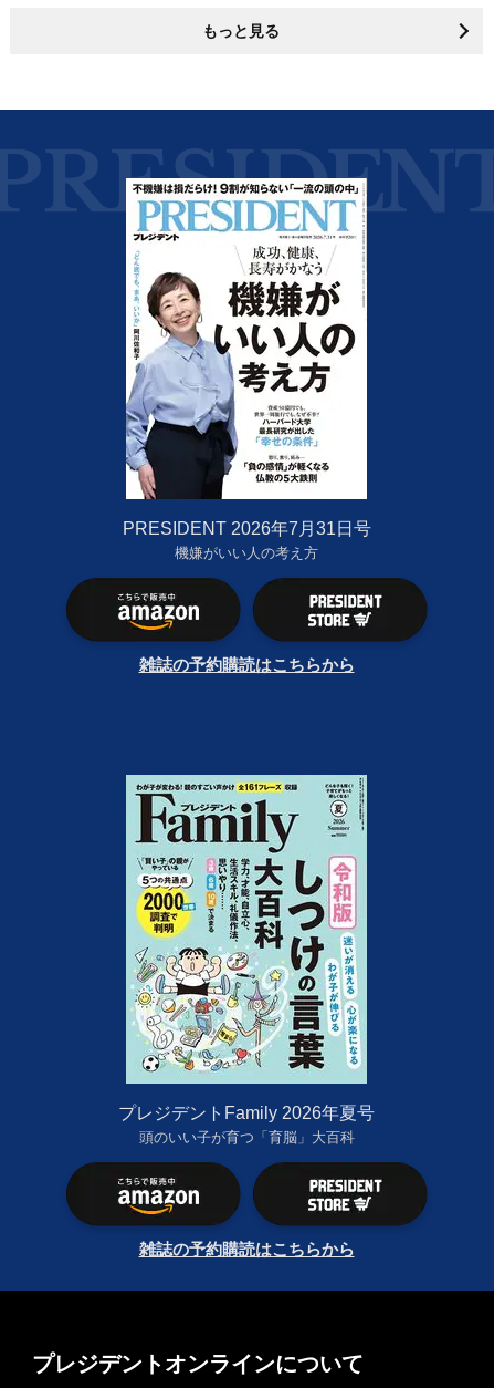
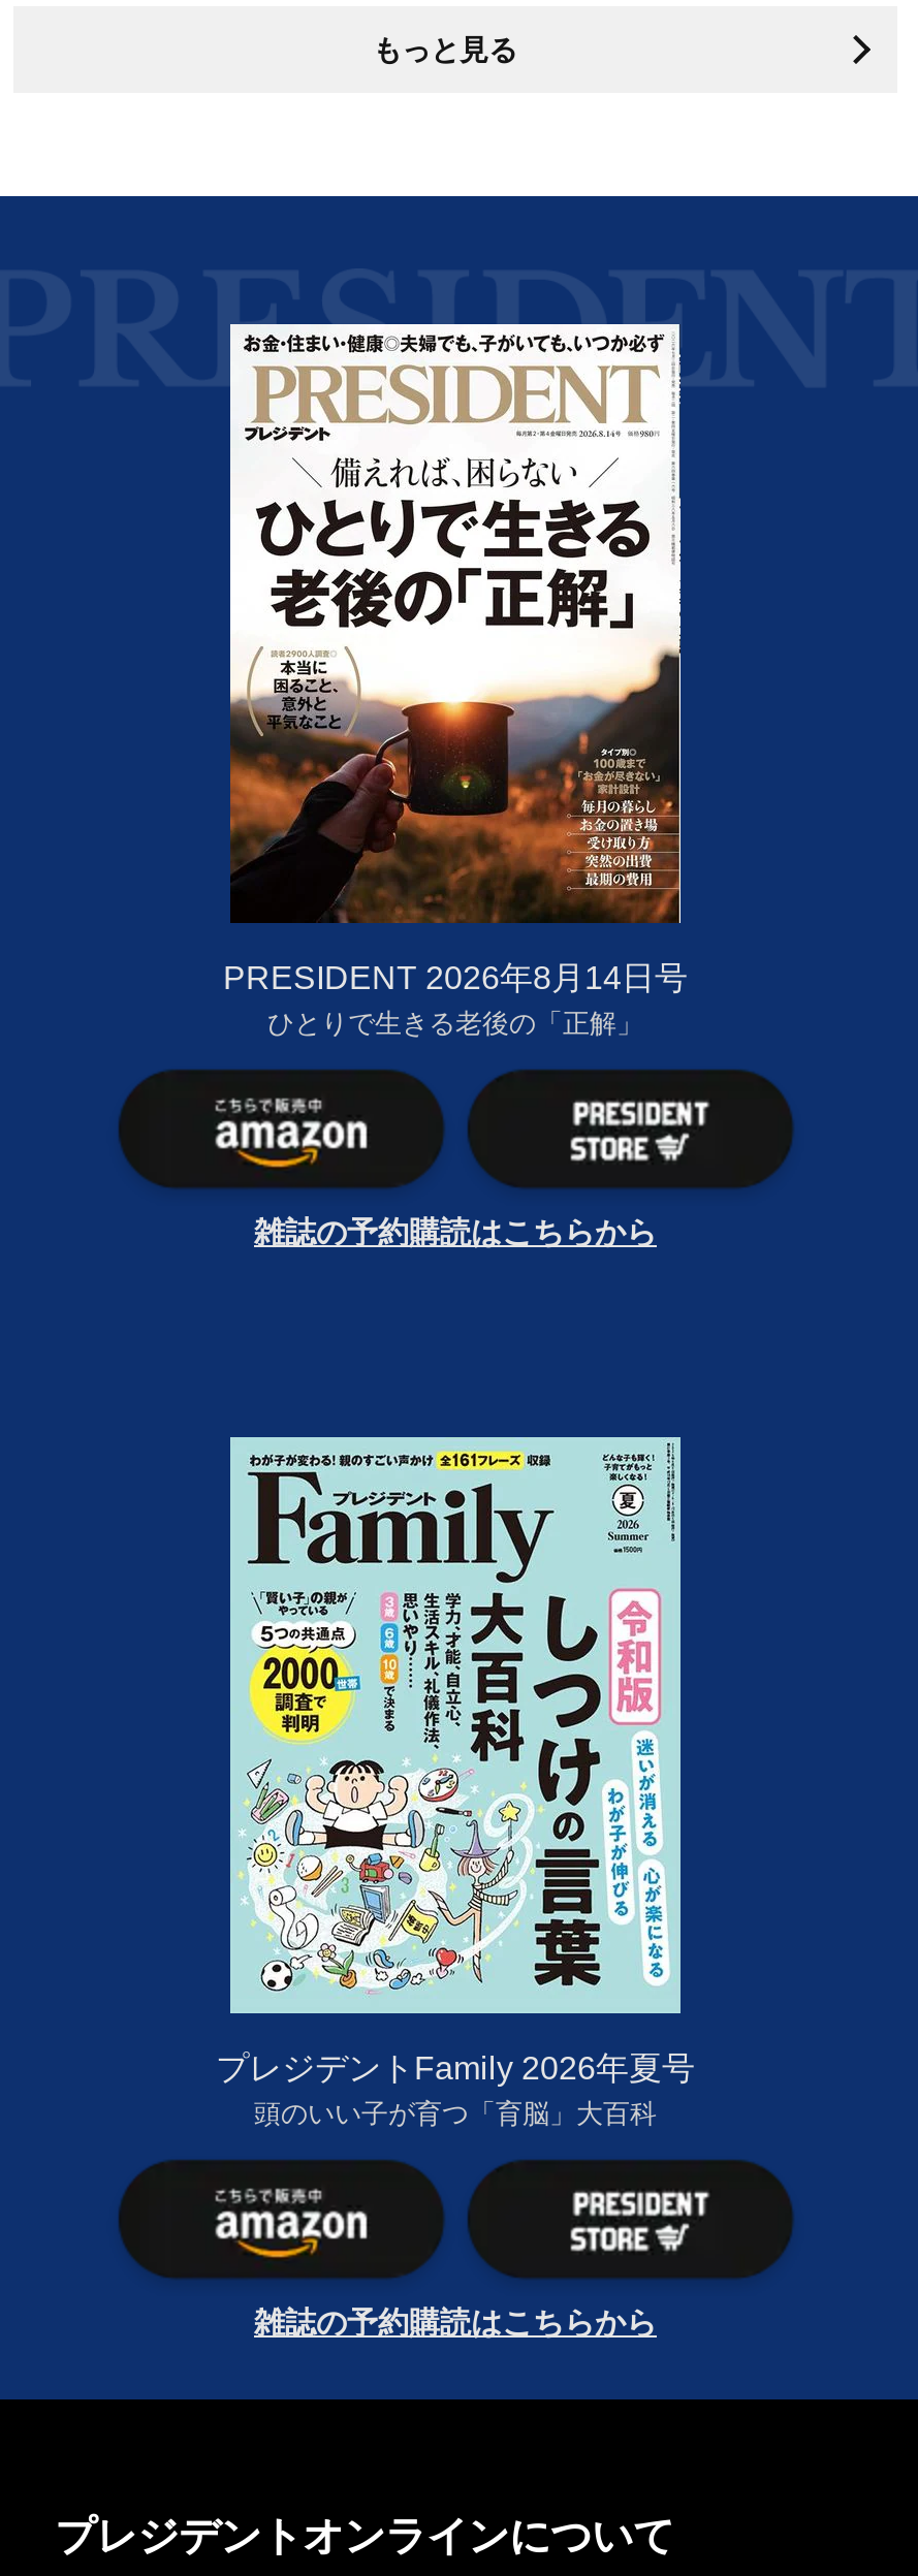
[122,182,371,561] [image] | PRESIDENT 2026年7月31日号 | 機嫌がいい人の考え方 -> [223,330,688,1039] [image] | PRESIDENT 2026年8月14日号 | ひとりで生きる老後の「正解」

